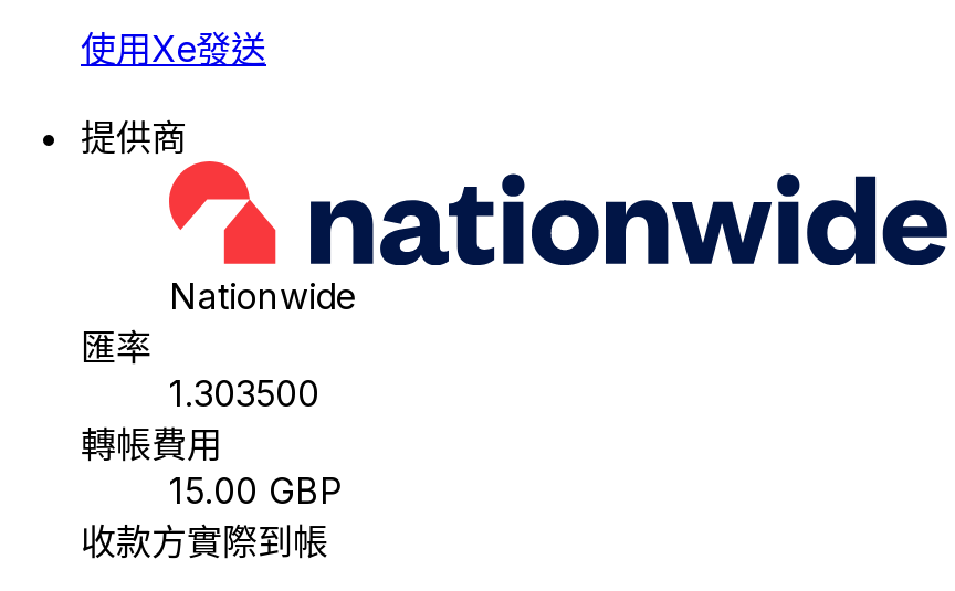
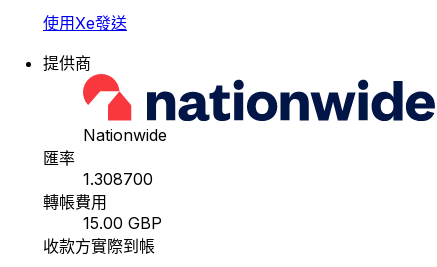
[169,371,319,415] 1.303500 -> [83,169,153,189] 1.308700

